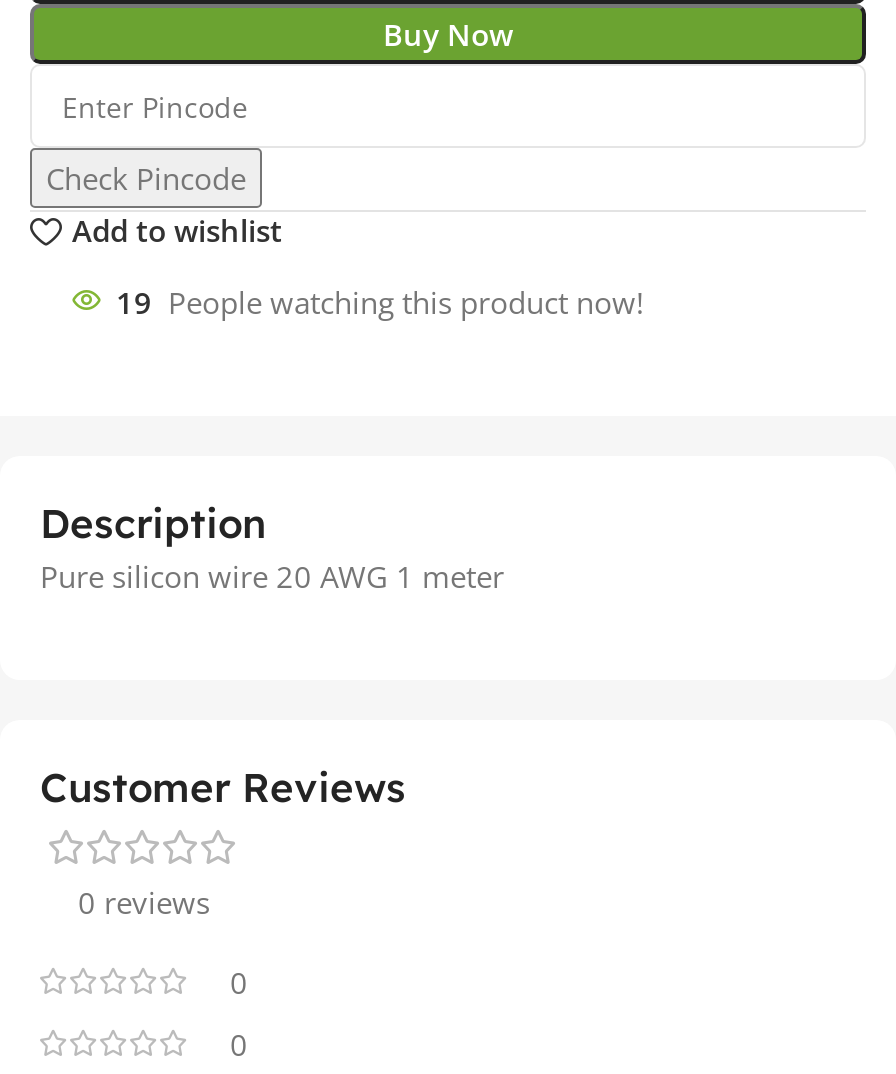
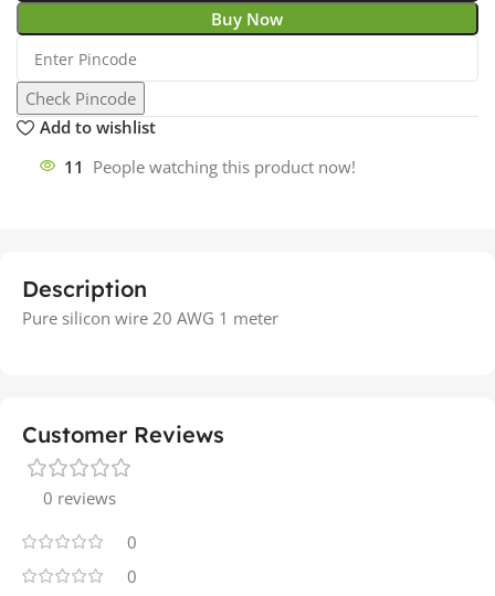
[116,282,644,322] 19 People watching this product now! -> [64,156,356,178] 11 People watching this product now!

